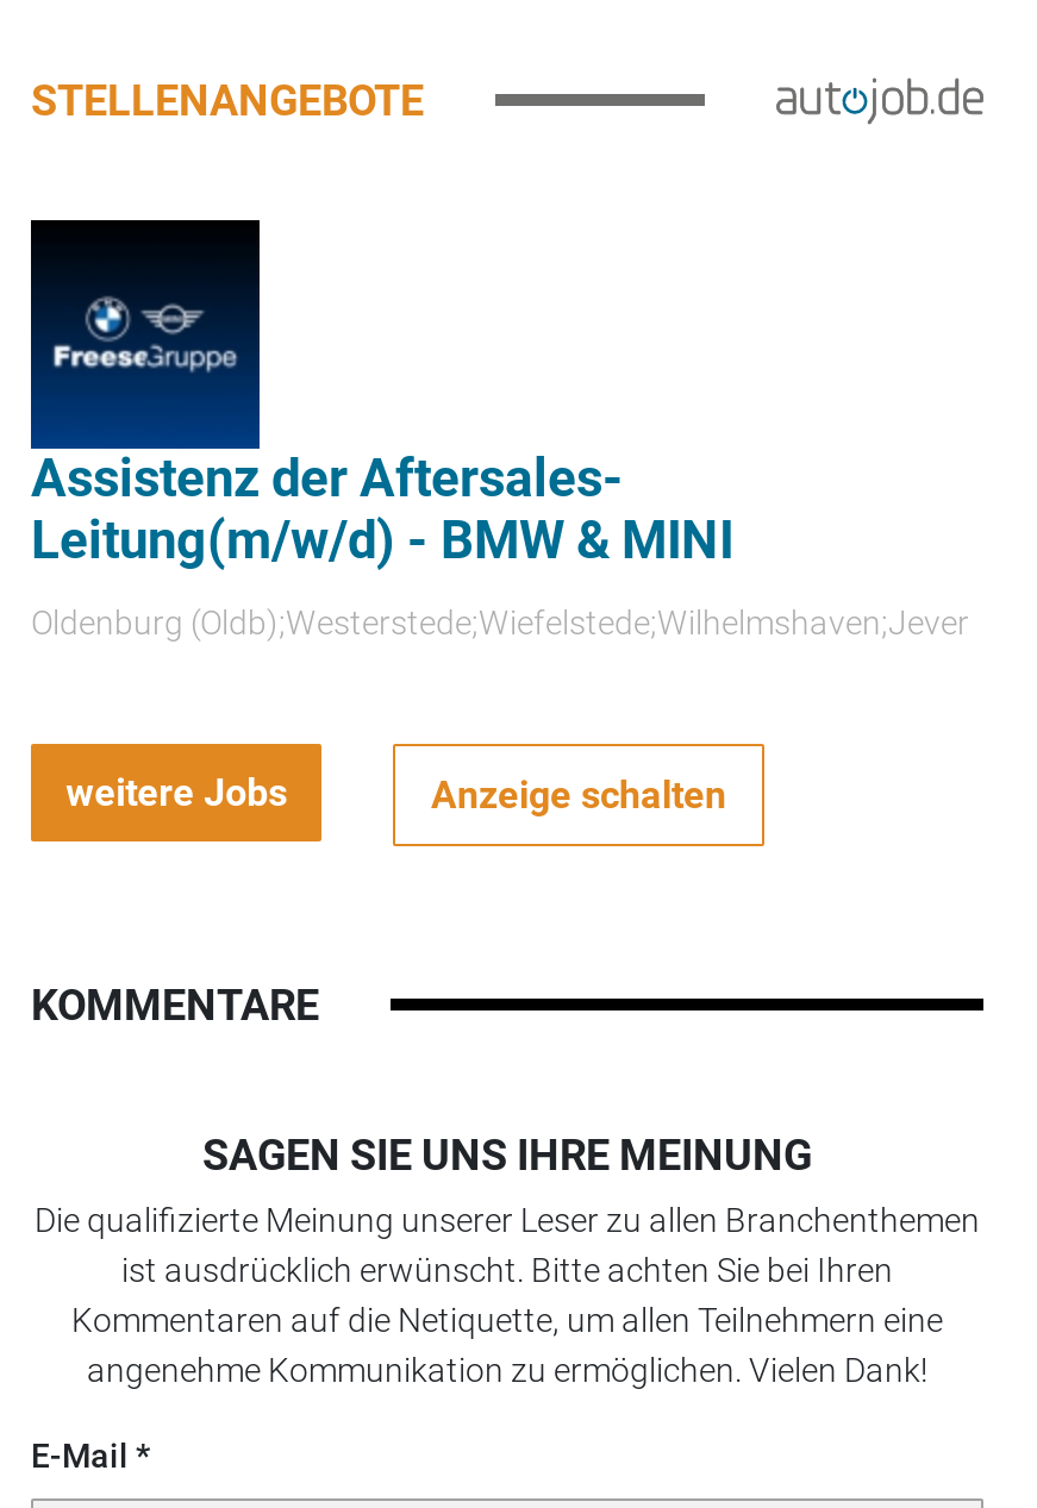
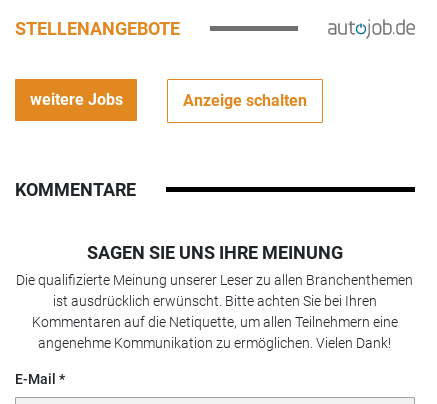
[29,218,969,641] [image] | Assistenz der Aftersales- | Leitung(m/w/d) - BMW & MINI | Oldenburg (Oldb);Westerstede;Wiefelstede;Wilhelmshaven;Jever -> none

